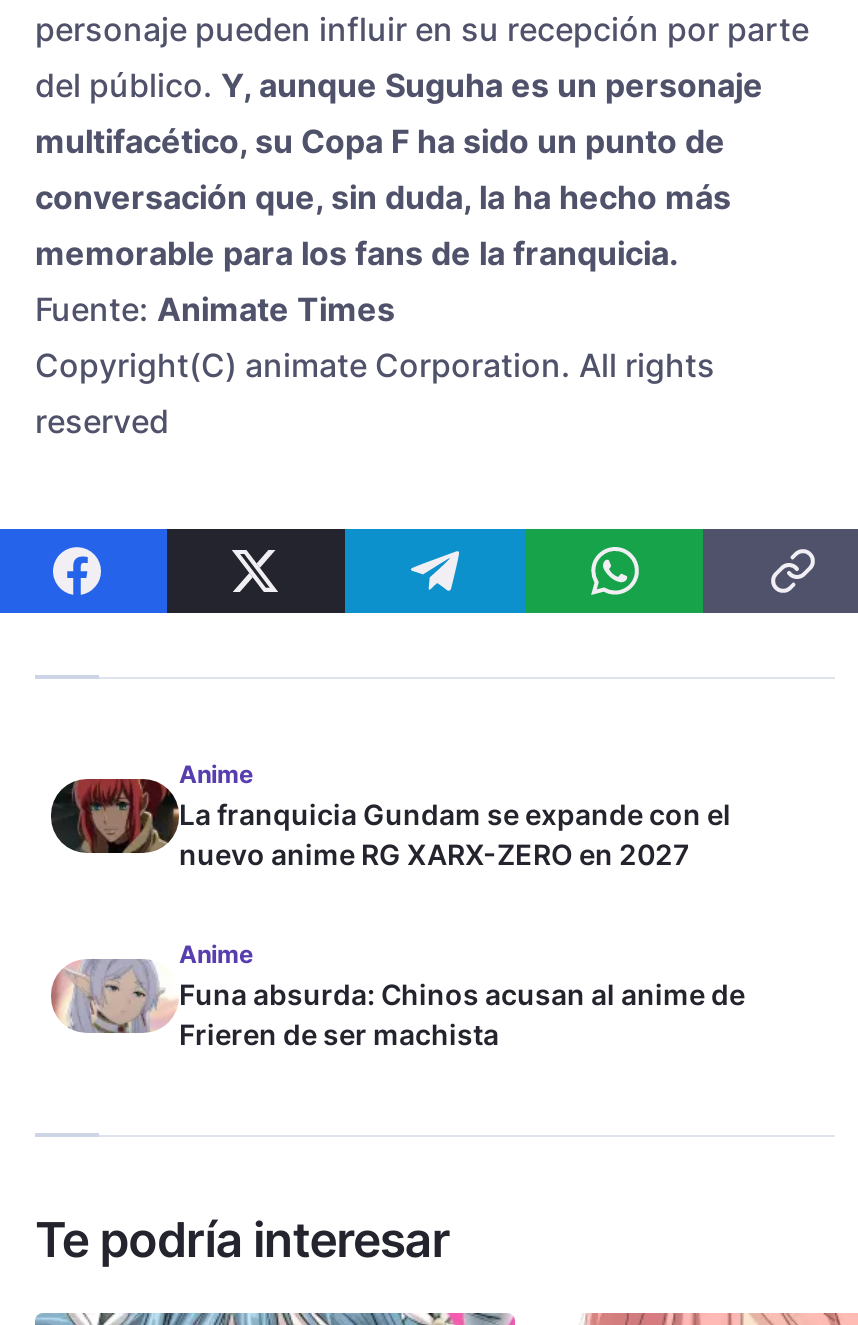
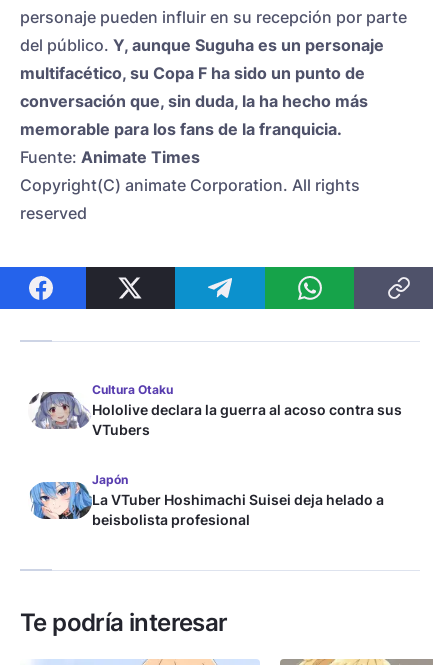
[49,758,731,870] [image] | Anime | La franquicia Gundam se expande con el | nuevo anime RG XARX-ZERO en 2027 -> [28,382,402,438] [image] | Cultura Otaku | Hololive declara la guerra al acoso contra sus | VTubers
[49,938,745,1050] [image] | Anime | Funa absurda: Chinos acusan al anime de | Frieren de ser machista -> [28,472,384,528] [image] | Japón | La VTuber Hoshimachi Suisei deja helado a | beisbolista profesional

